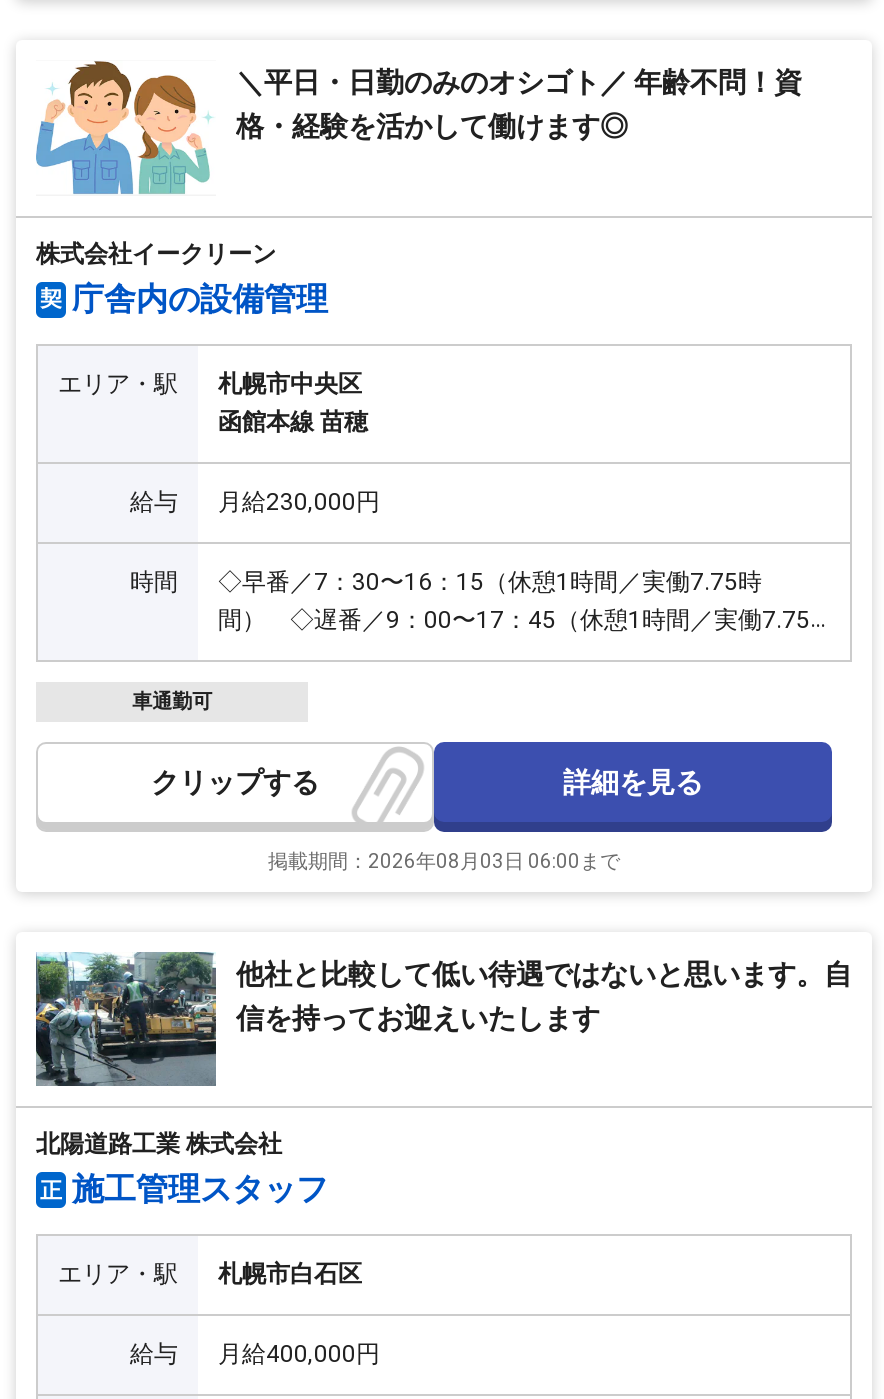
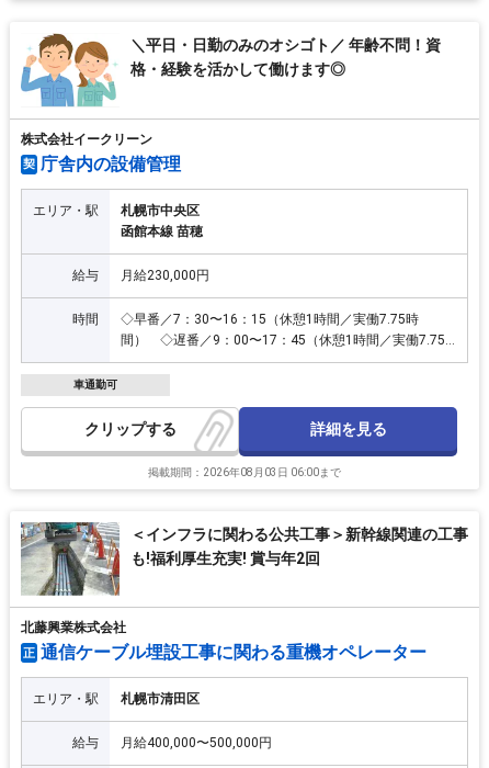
[34,950,852,1088] [image] | 他社と比較して低い待遇ではないと思います。自 | 信を持ってお迎えいたします -> [21,521,468,597] [image] | ＜インフラに関わる公共工事＞新幹線関連の工事 | も!福利厚生充実! 賞与年2回
[36,1130,328,1208] 北陽道路工業 株式会社 | 正 施工管理スタッフ -> [21,620,427,663] 北藤興業株式会社 | 正 通信ケーブル埋設工事に関わる重機オペレーター
[218,1260,362,1288] 札幌市白石区 -> [121,691,200,707] 札幌市清田区
[130,1340,404,1368] 給与 月給400,000円 -> [72,735,272,750] 給与 月給400,000〜500,000円

